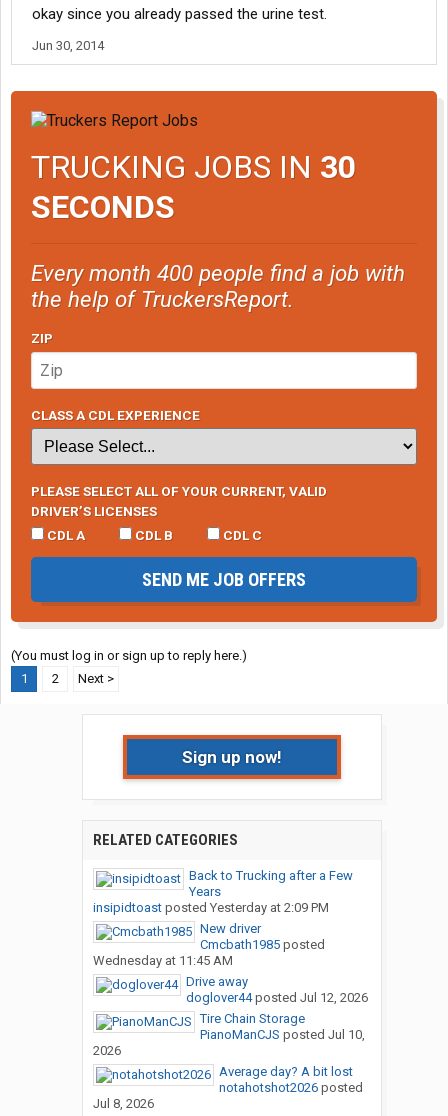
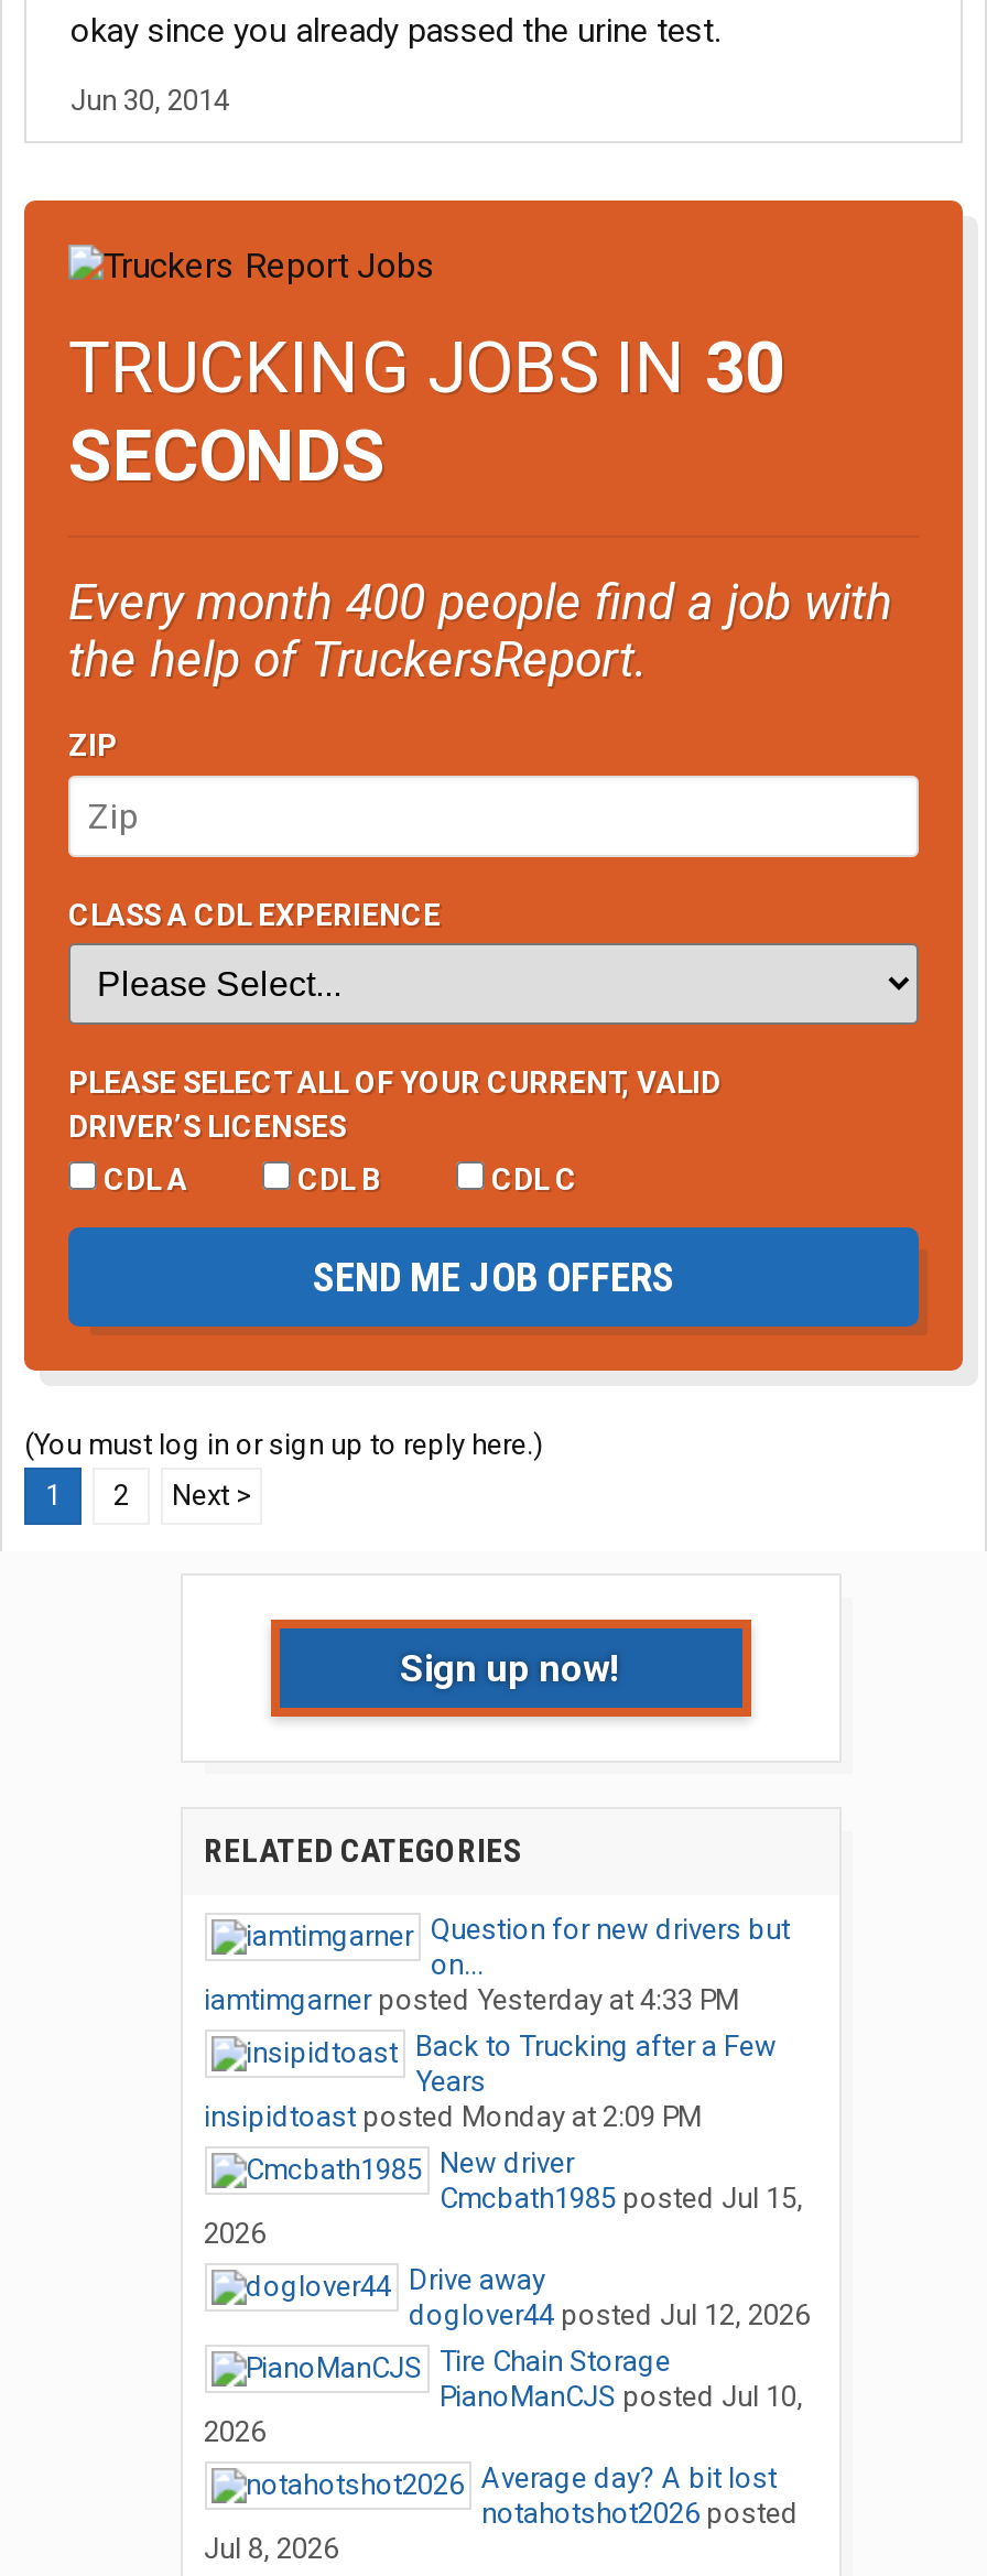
none -> [204,1913,790,2016] Question for new drivers but | on... | iamtimgarner posted Yesterday at 4:33 PM
[92,900,328,915] insipidtoast posted Yesterday at 2:09 PM -> [204,2100,702,2133] insipidtoast posted Monday at 2:09 PM
[92,937,324,968] Cmcbath1985 posted | Wednesday at 11:45 AM -> [204,2182,803,2250] Cmcbath1985 posted Jul 15, | 2026

